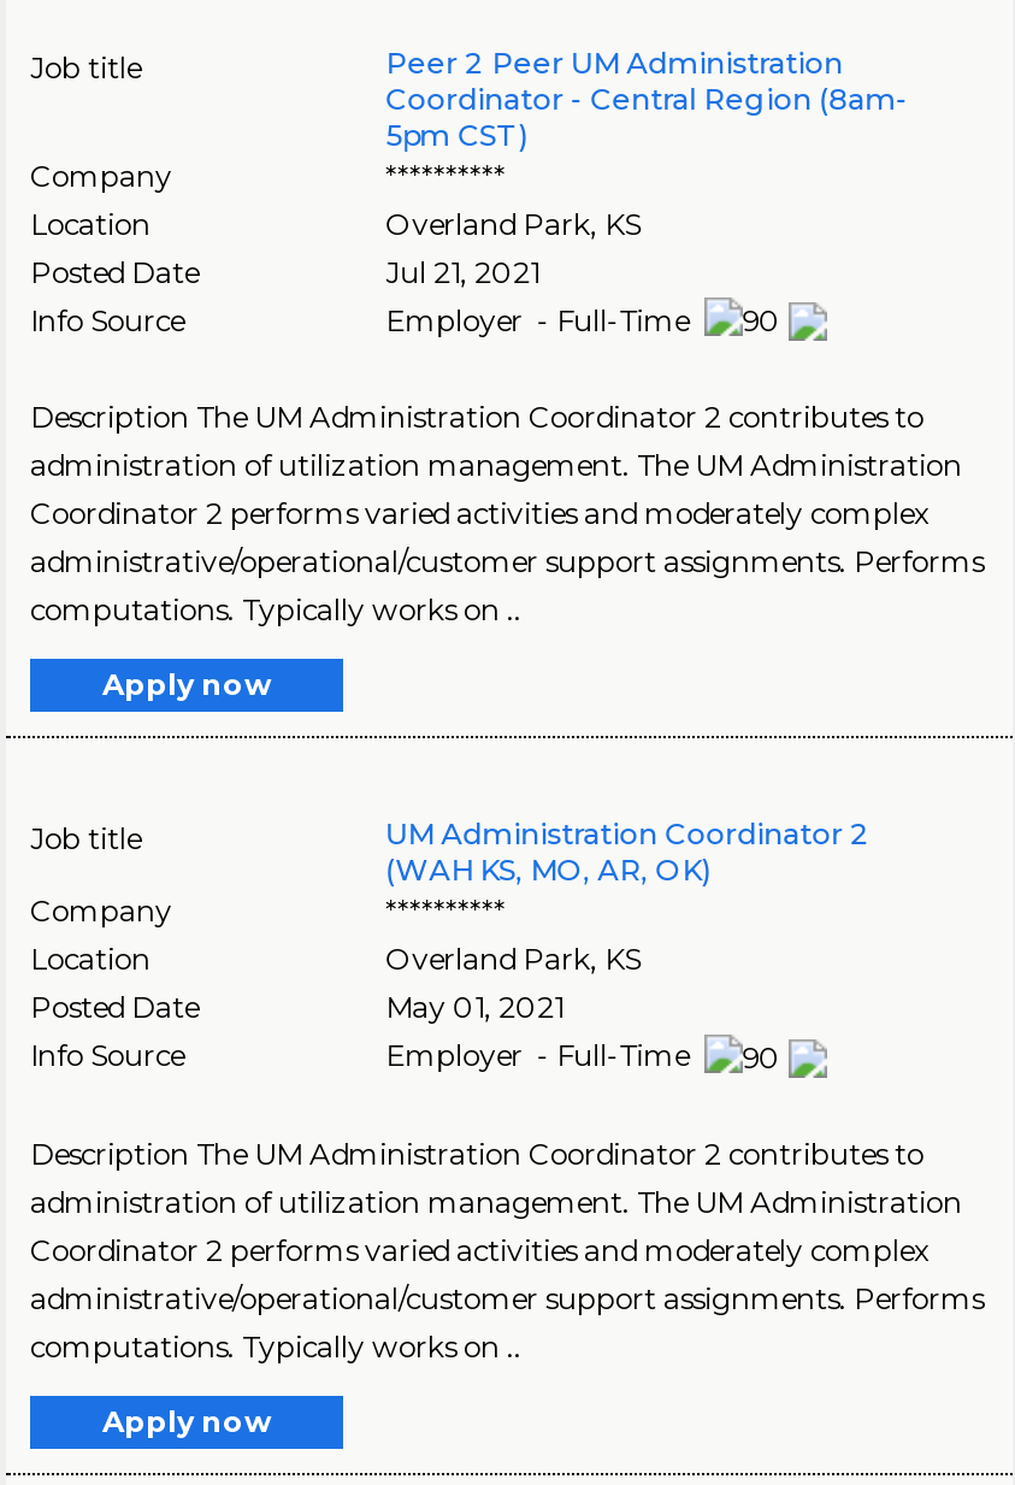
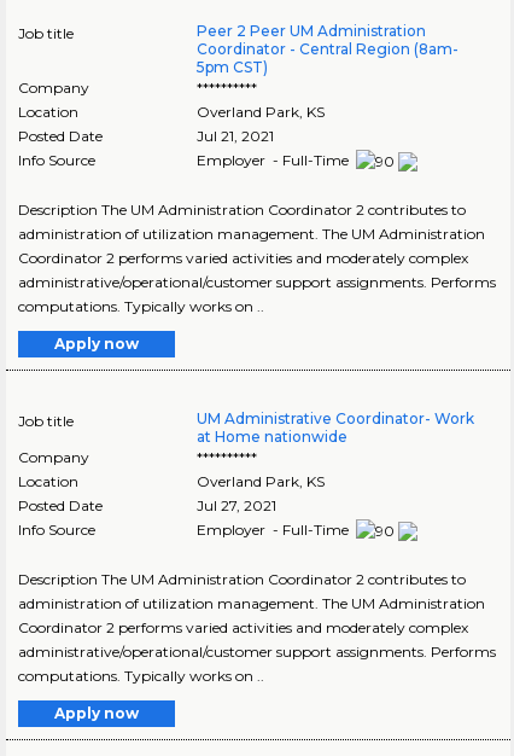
[386,816,870,888] UM Administration Coordinator 2 | (WAH KS, MO, AR, OK) -> [196,409,474,445] UM Administrative Coordinator- Work | at Home nationwide
[386,990,564,1026] May 01, 2021 -> [196,496,276,514] Jul 27, 2021

